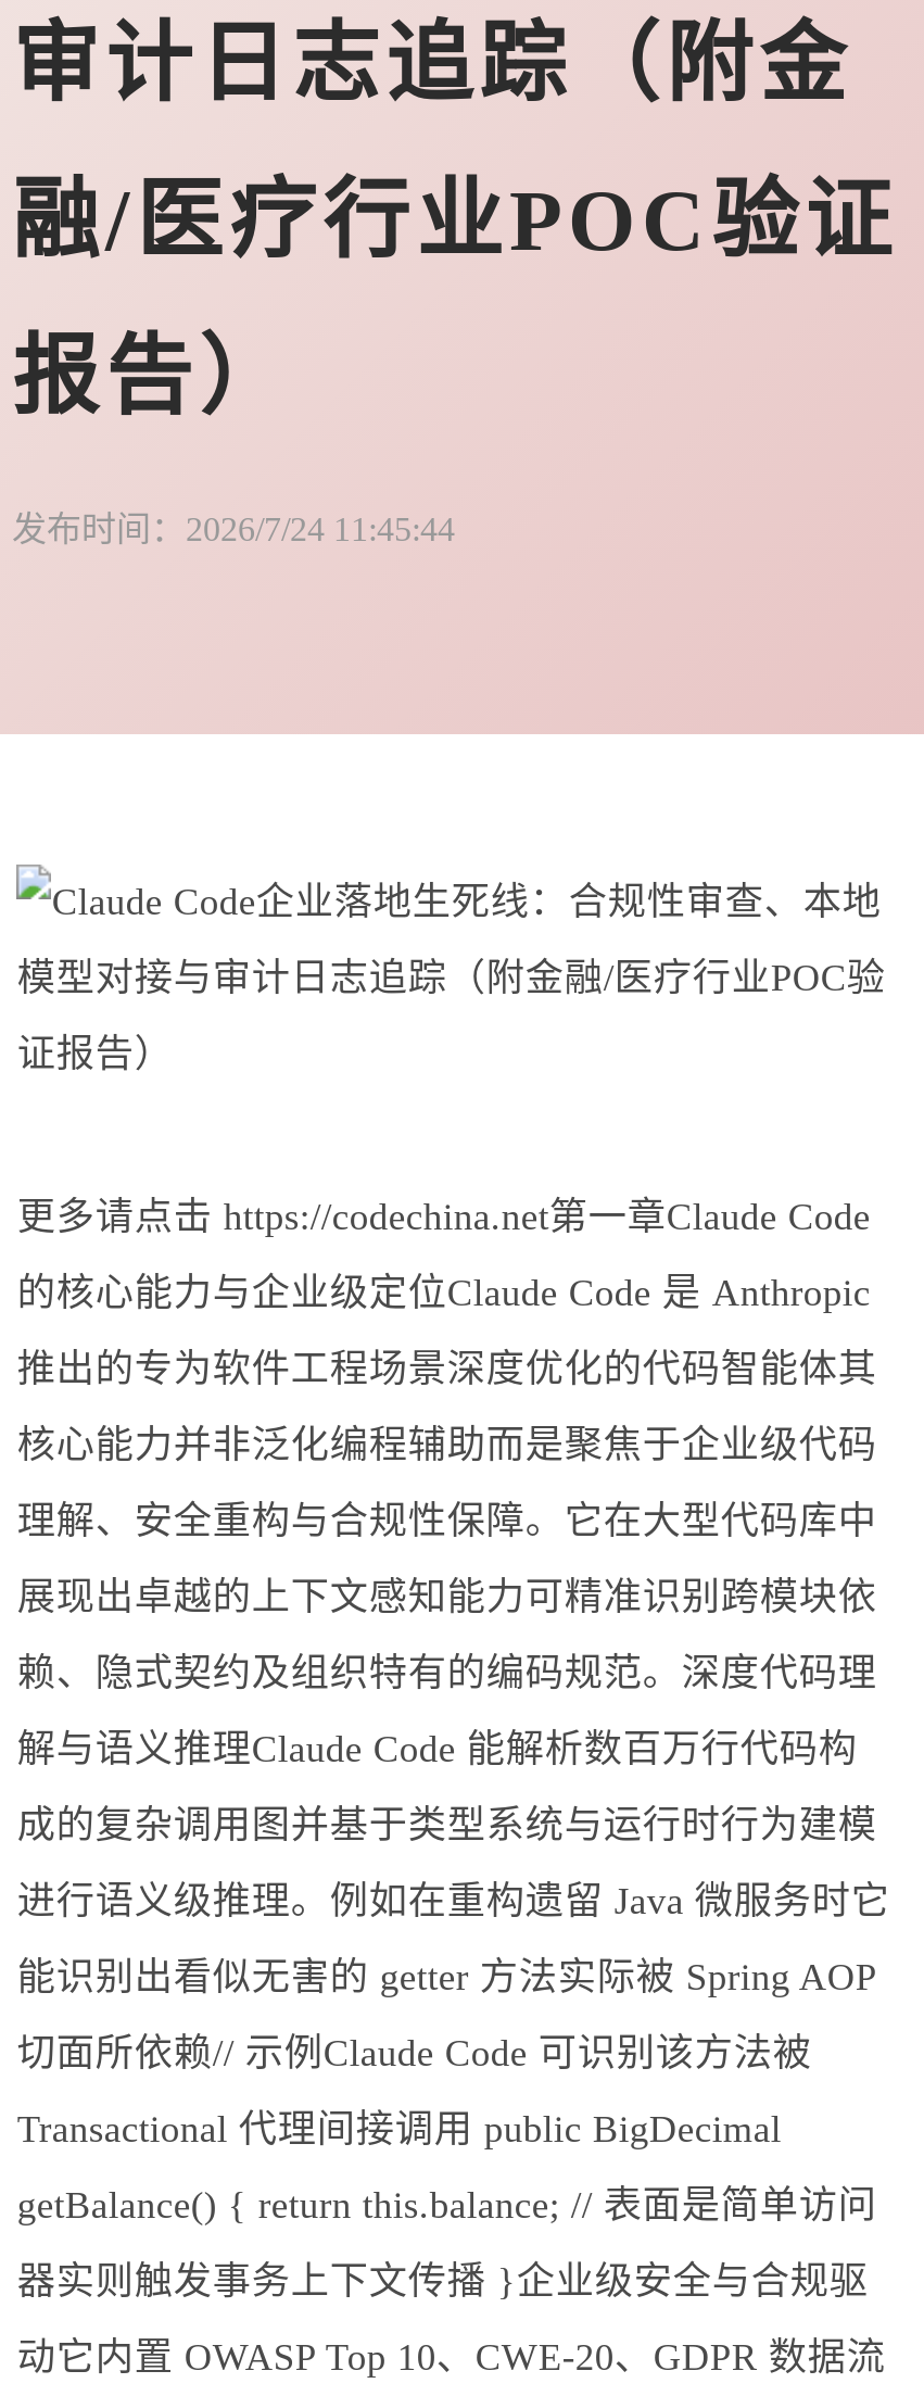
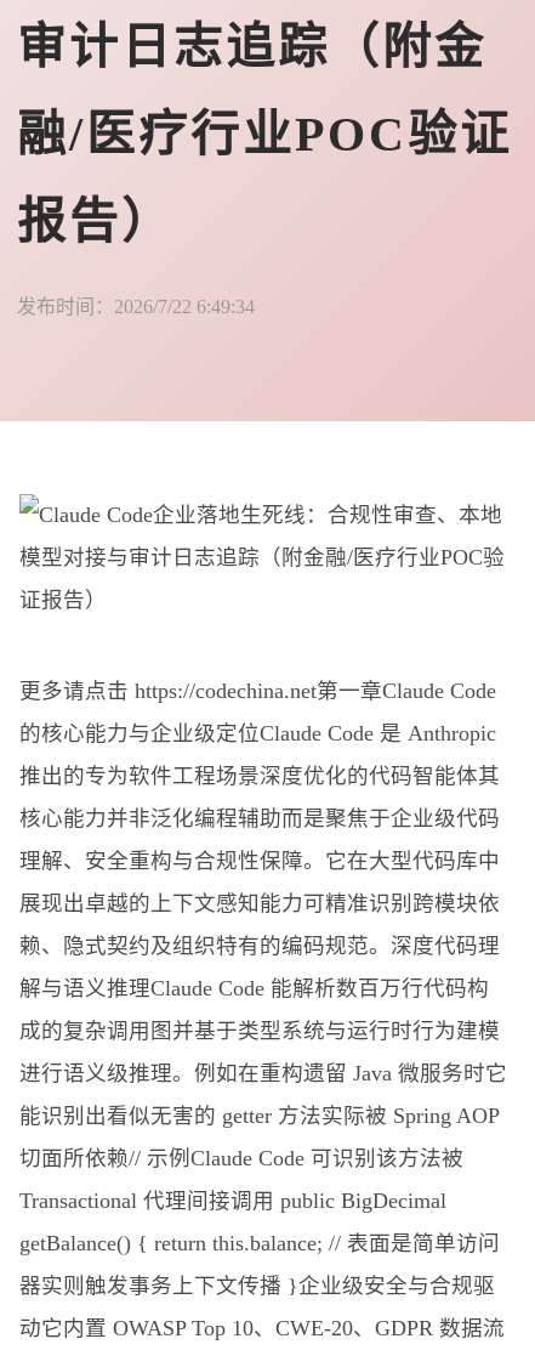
[12,510,455,547] 发布时间：2026/7/24 11:45:44 -> [17,296,255,317] 发布时间：2026/7/22 6:49:34

